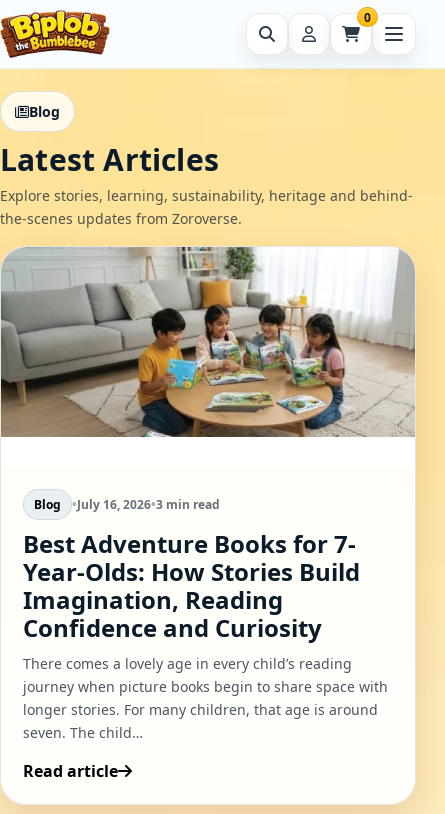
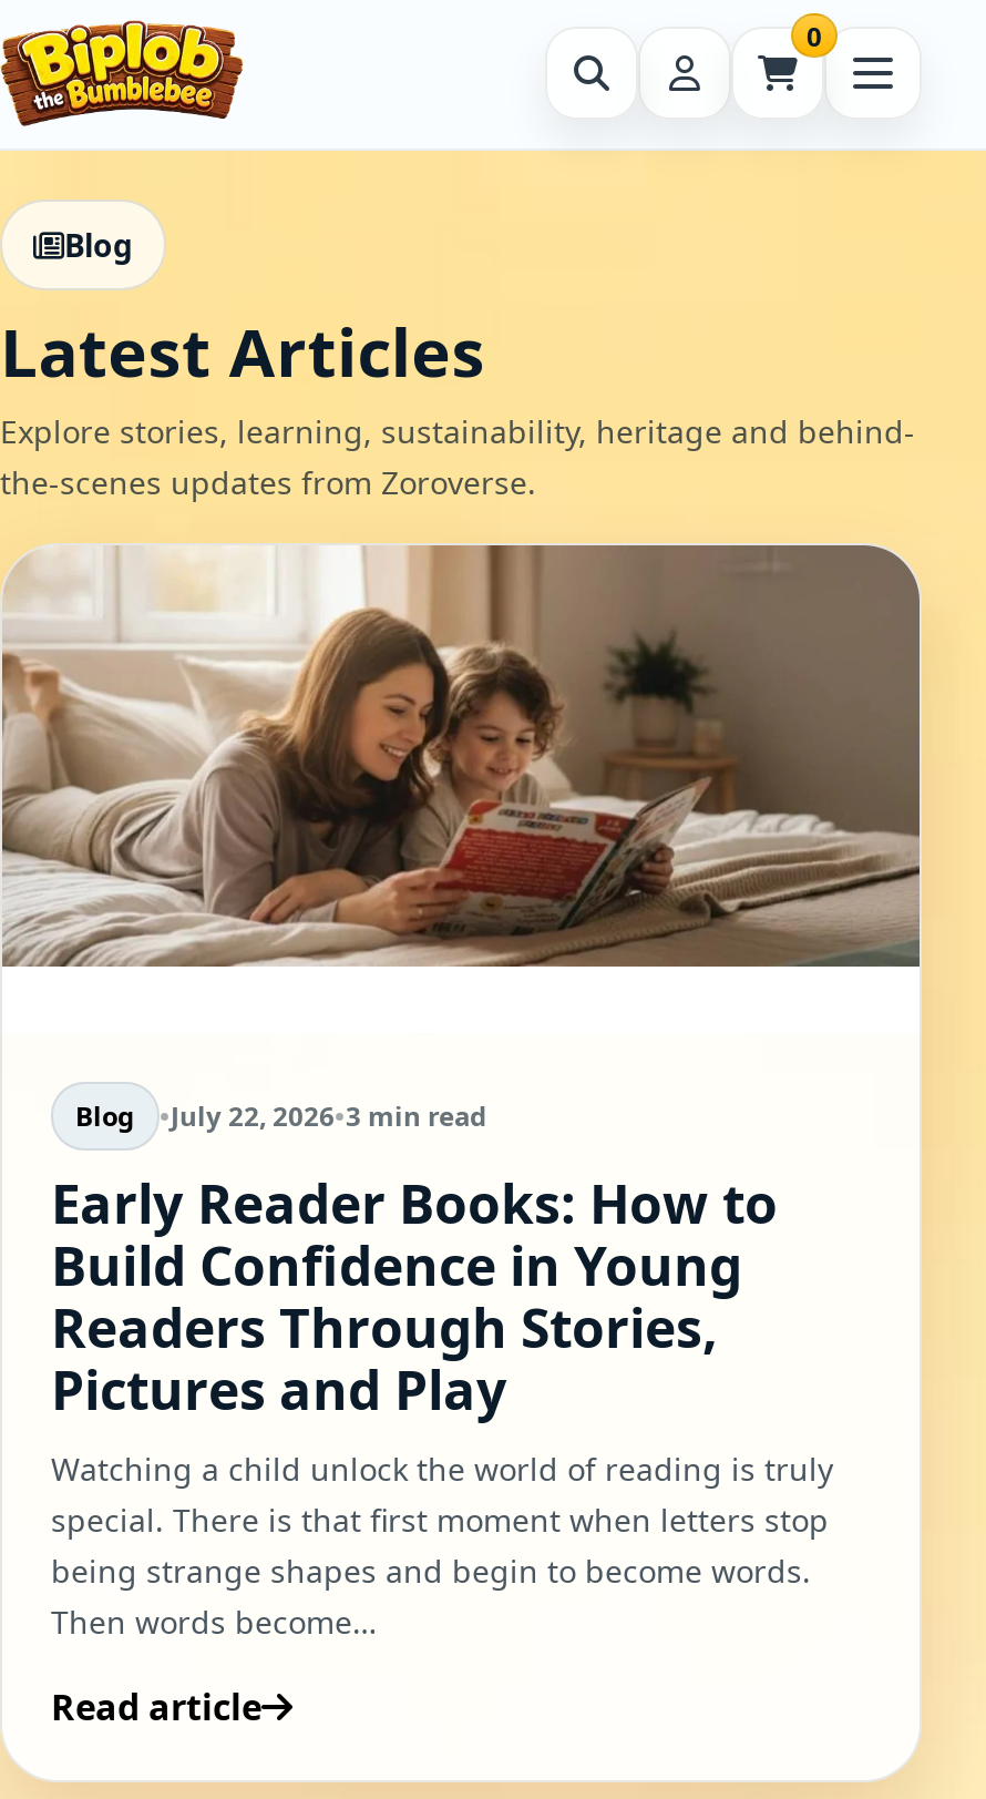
[3,246,416,437] [image] -> [7,543,922,967] [image]
[23,496,388,742] •July 16, 2026•3 min read | Best Adventure Books for 7- | Year-Olds: How Stories Build | Imagination, Reading | Confidence and Curiosity | There comes a lovely age in every child’s reading | journey when picture books begin to share space with | longer stories. For many children, that age is around | seven. The child… -> [51,1098,833,1644] •July 22, 2026•3 min read | Early Reader Books: How to | Build Confidence in Young | Readers Through Stories, | Pictures and Play | Watching a child unlock the world of reading is truly | special. There is that first moment when letters stop | being strange shapes and begin to become words. | Then words become…

